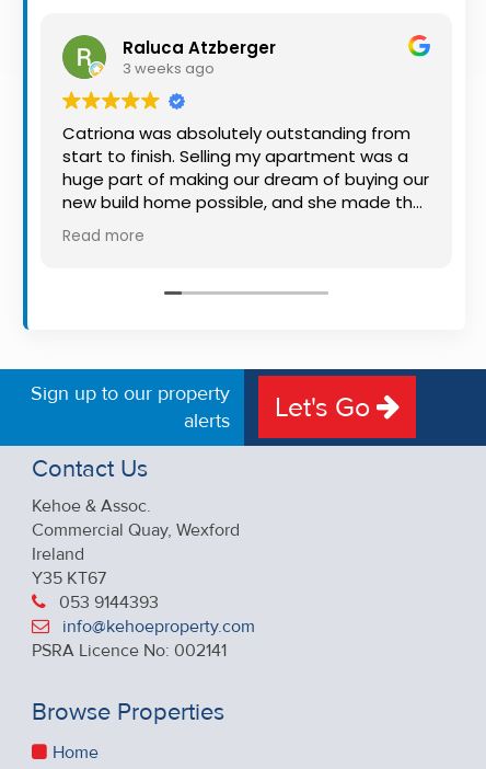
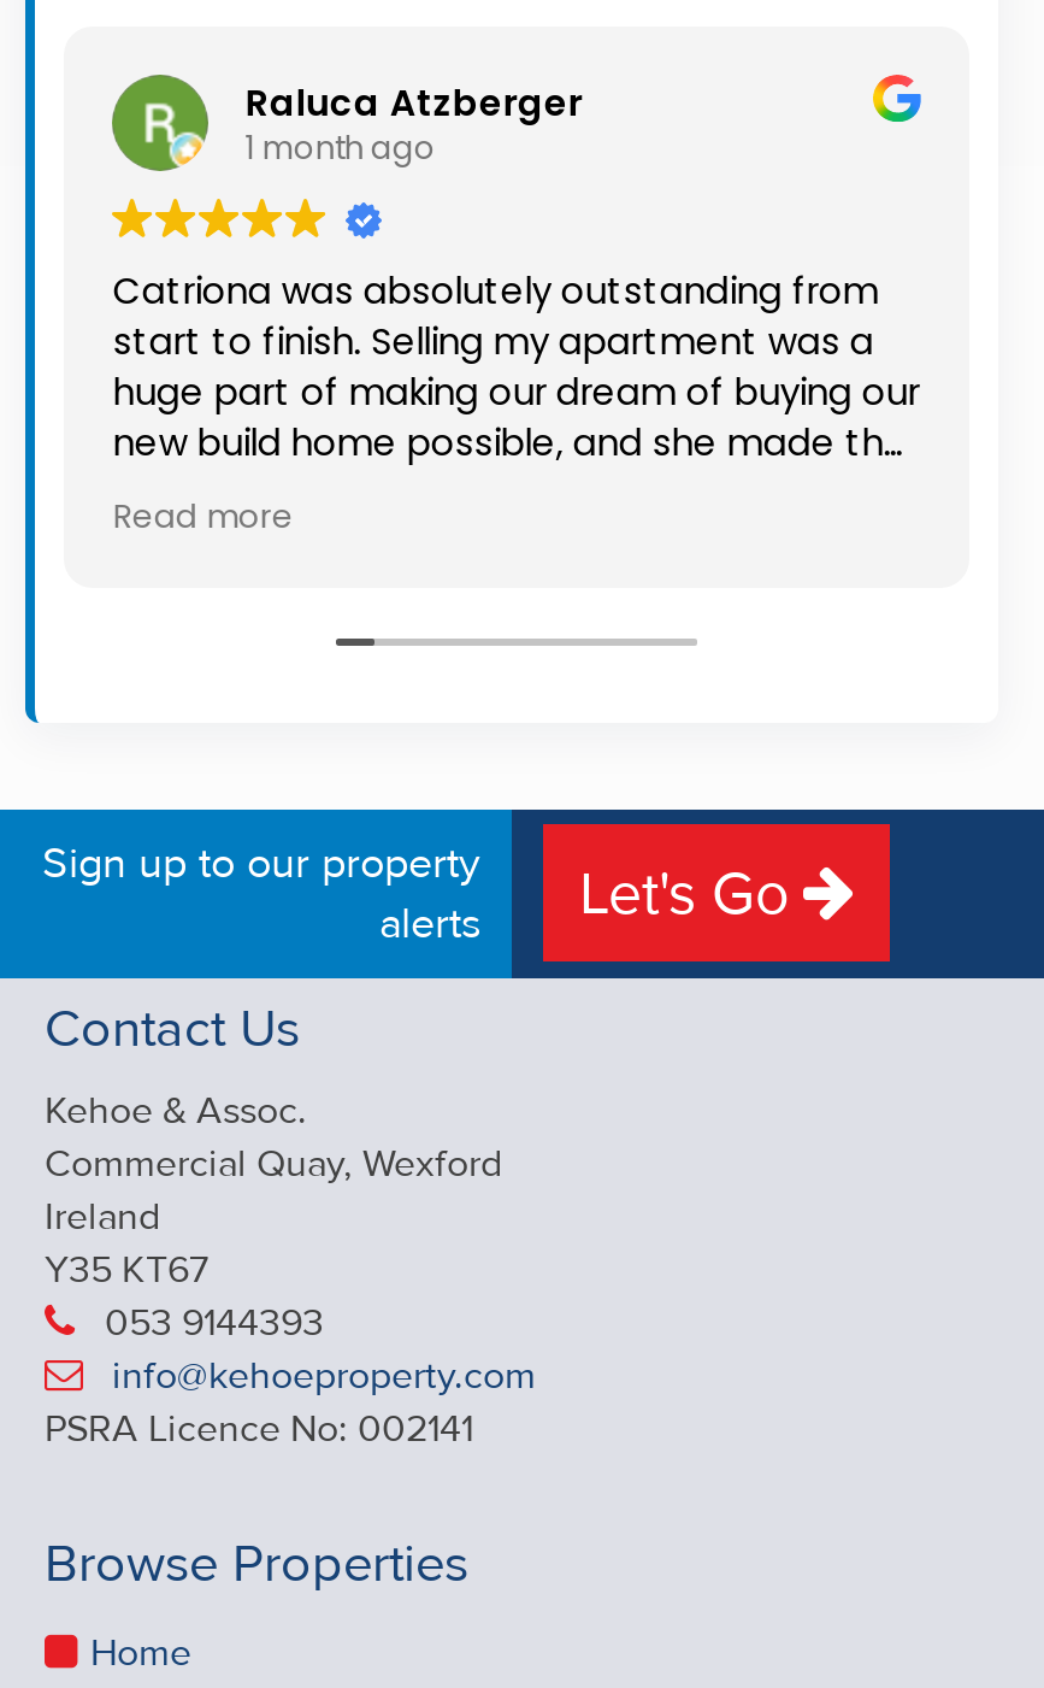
[123,58,215,78] 3 weeks ago -> [245,124,435,170] 1 month ago

